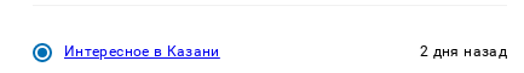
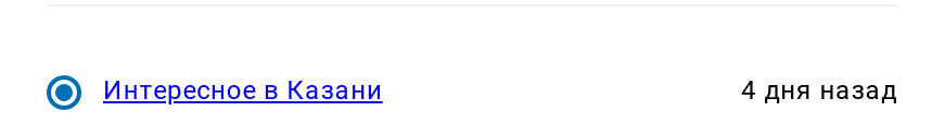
[420,43,507,60] 2 дня назад -> [741,74,897,104] 4 дня назад

